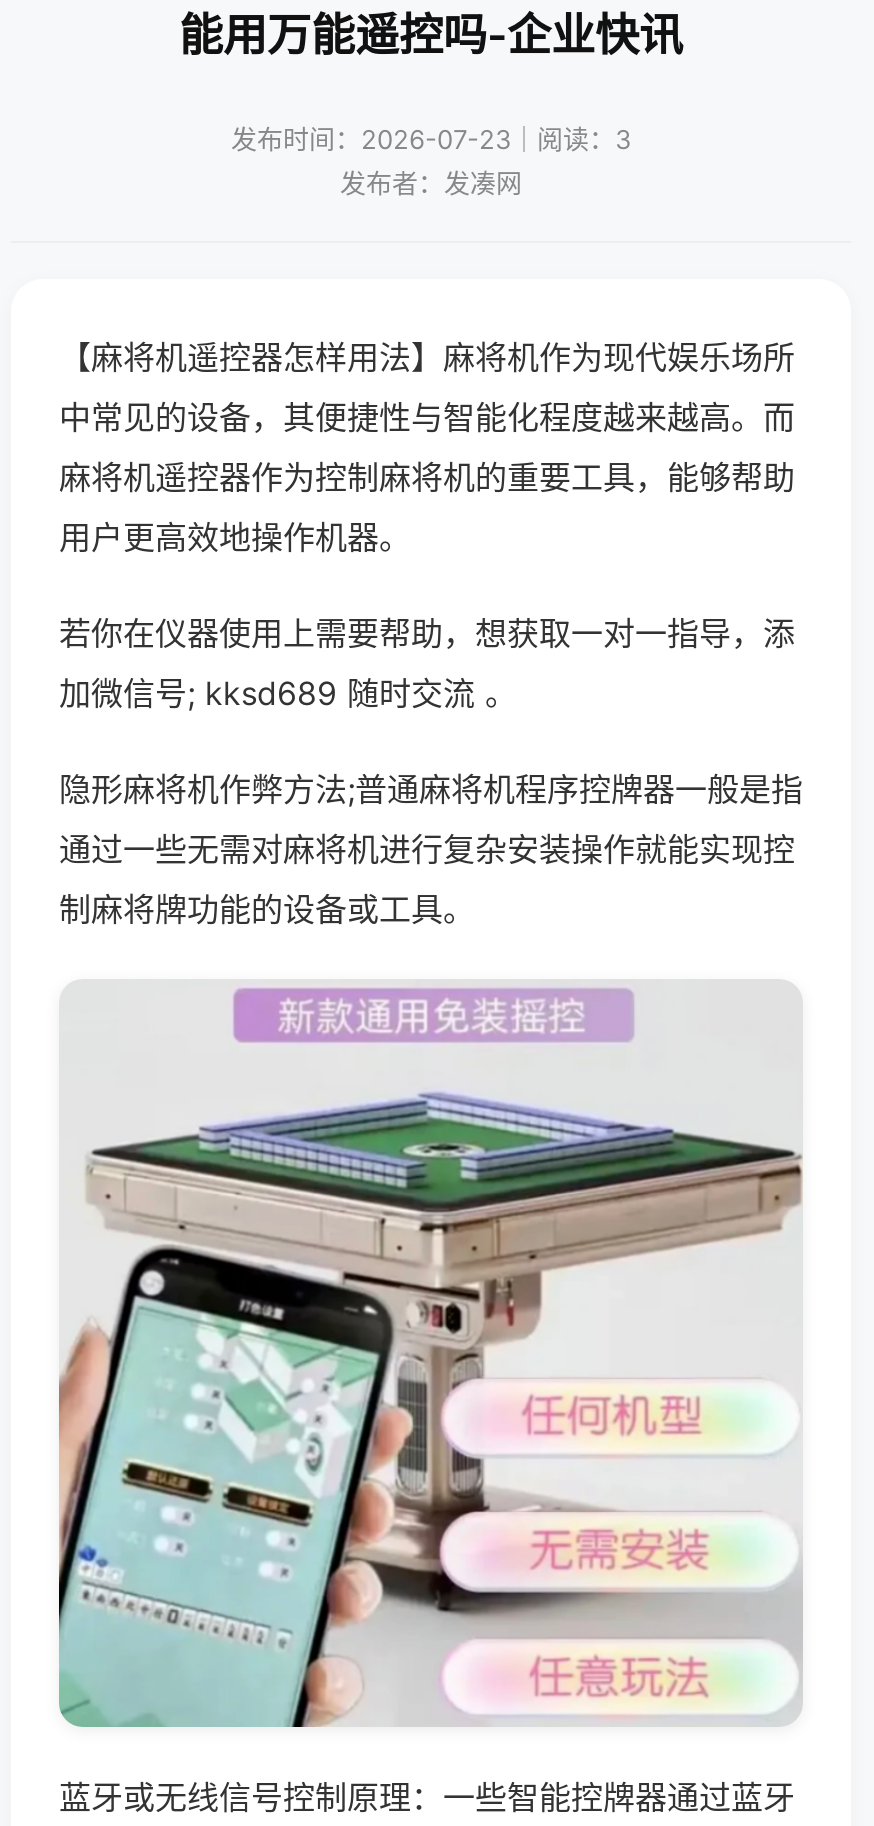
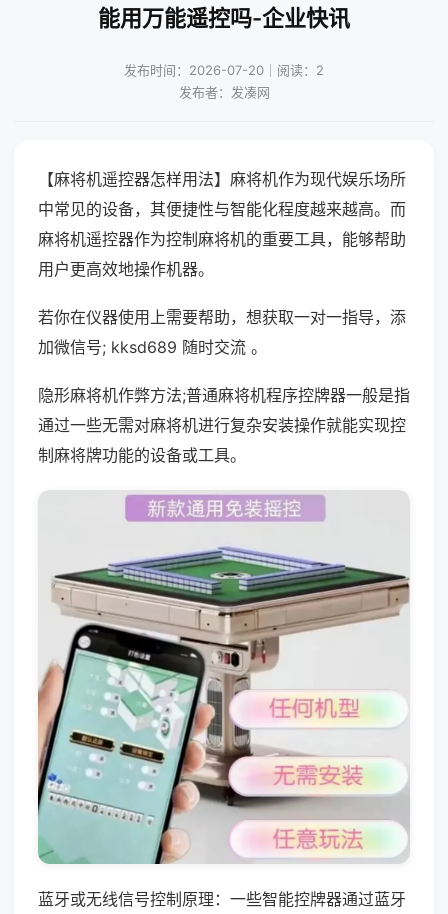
[231,123,631,155] 发布时间：2026-07-23｜阅读：3 -> [124,62,324,78] 发布时间：2026-07-20｜阅读：2

